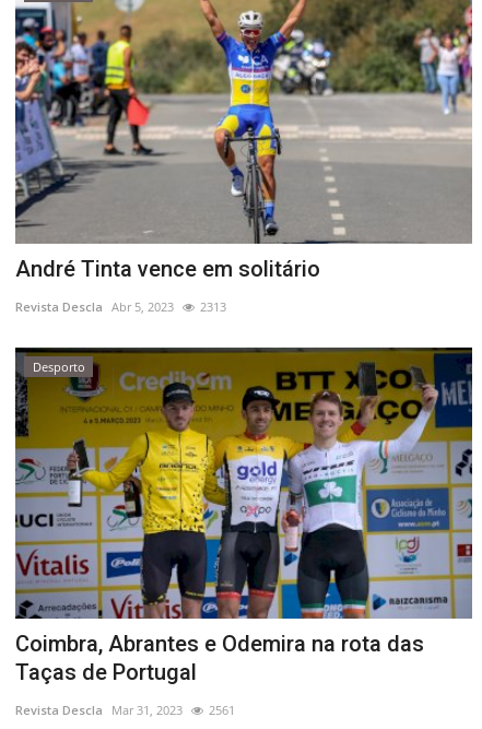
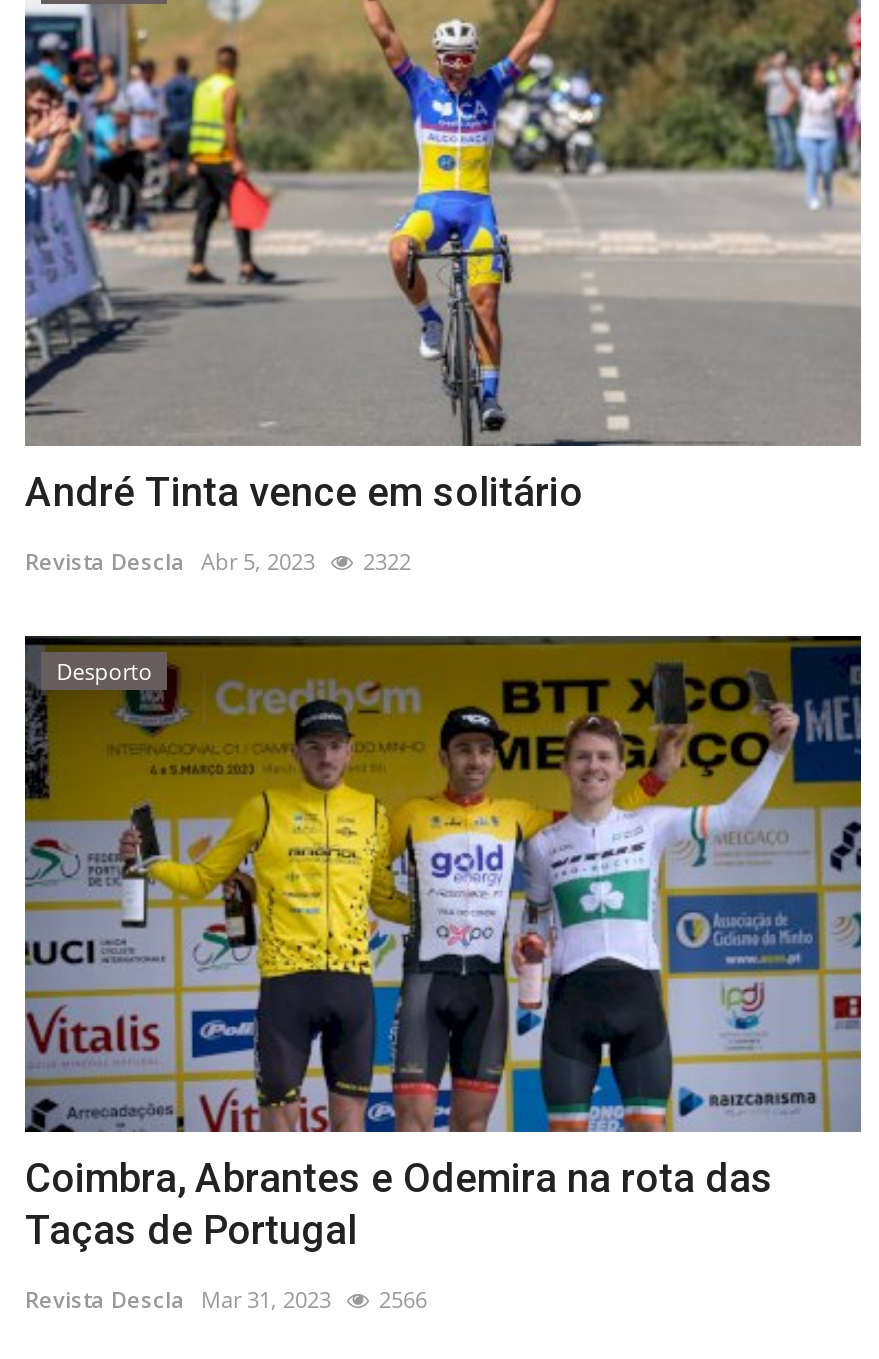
[15,298,226,314] Revista Descla Abr 5, 2023 2313 -> [25,545,411,575] Revista Descla Abr 5, 2023 2322
[15,702,235,718] Revista Descla Mar 31, 2023 2561 -> [25,1284,427,1314] Revista Descla Mar 31, 2023 2566

